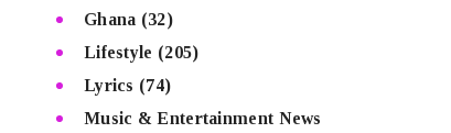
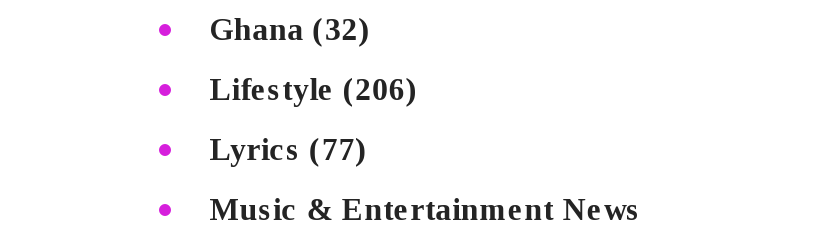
[84,42,199,61] Lifestyle (205) -> [209,71,418,105] Lifestyle (206)
[84,75,171,94] Lyrics (74) -> [209,131,368,165] Lyrics (77)

